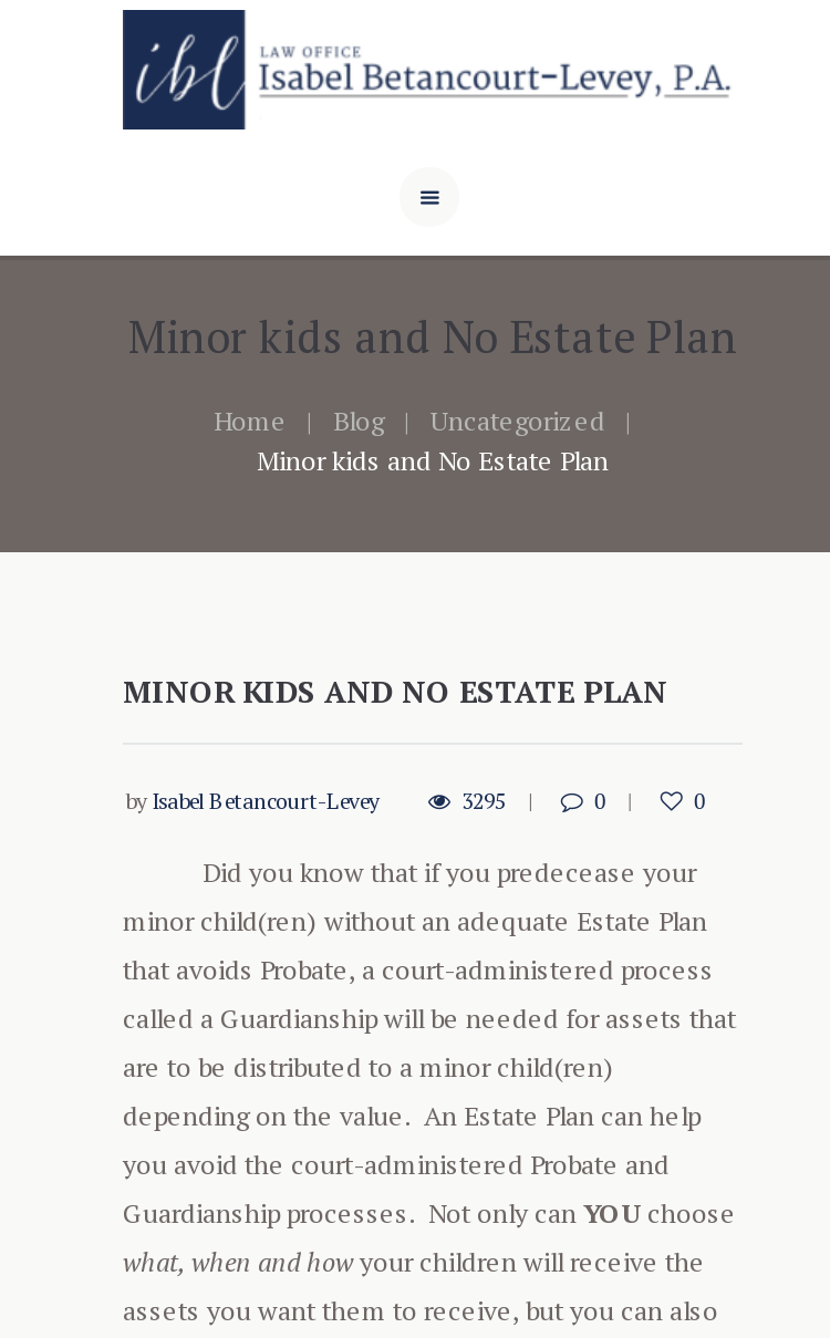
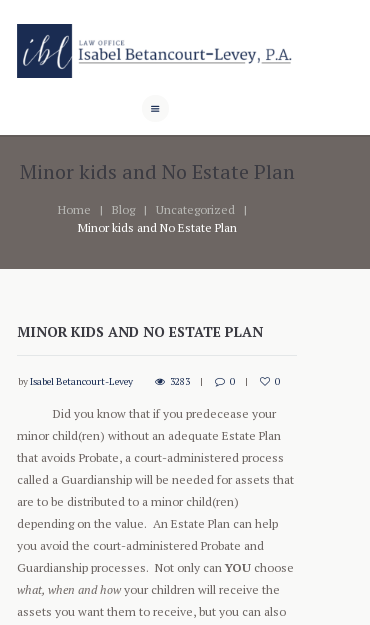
[461,788,506,817] 3295 -> [170,375,190,388] 3283

